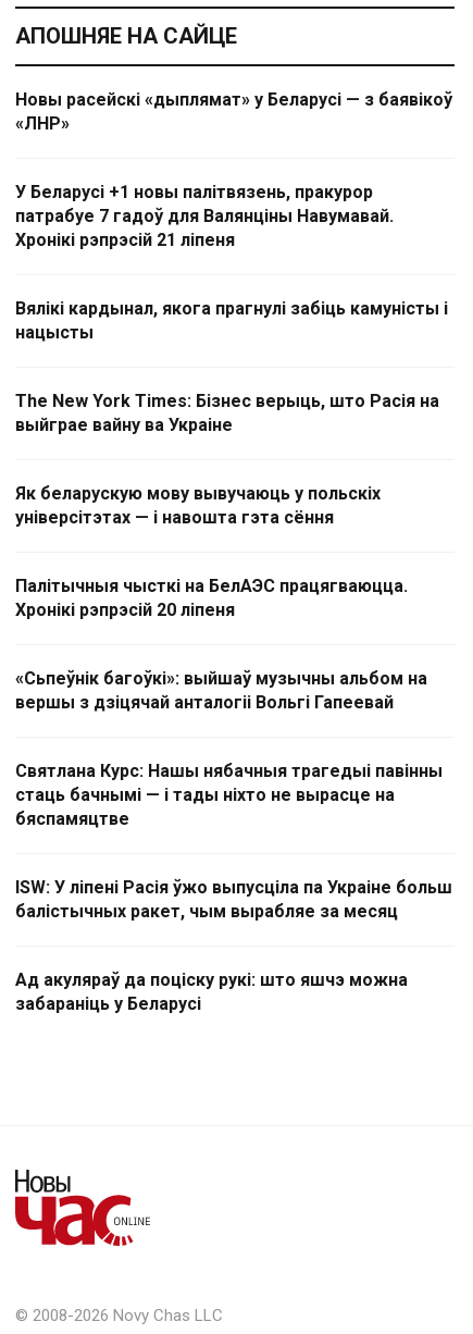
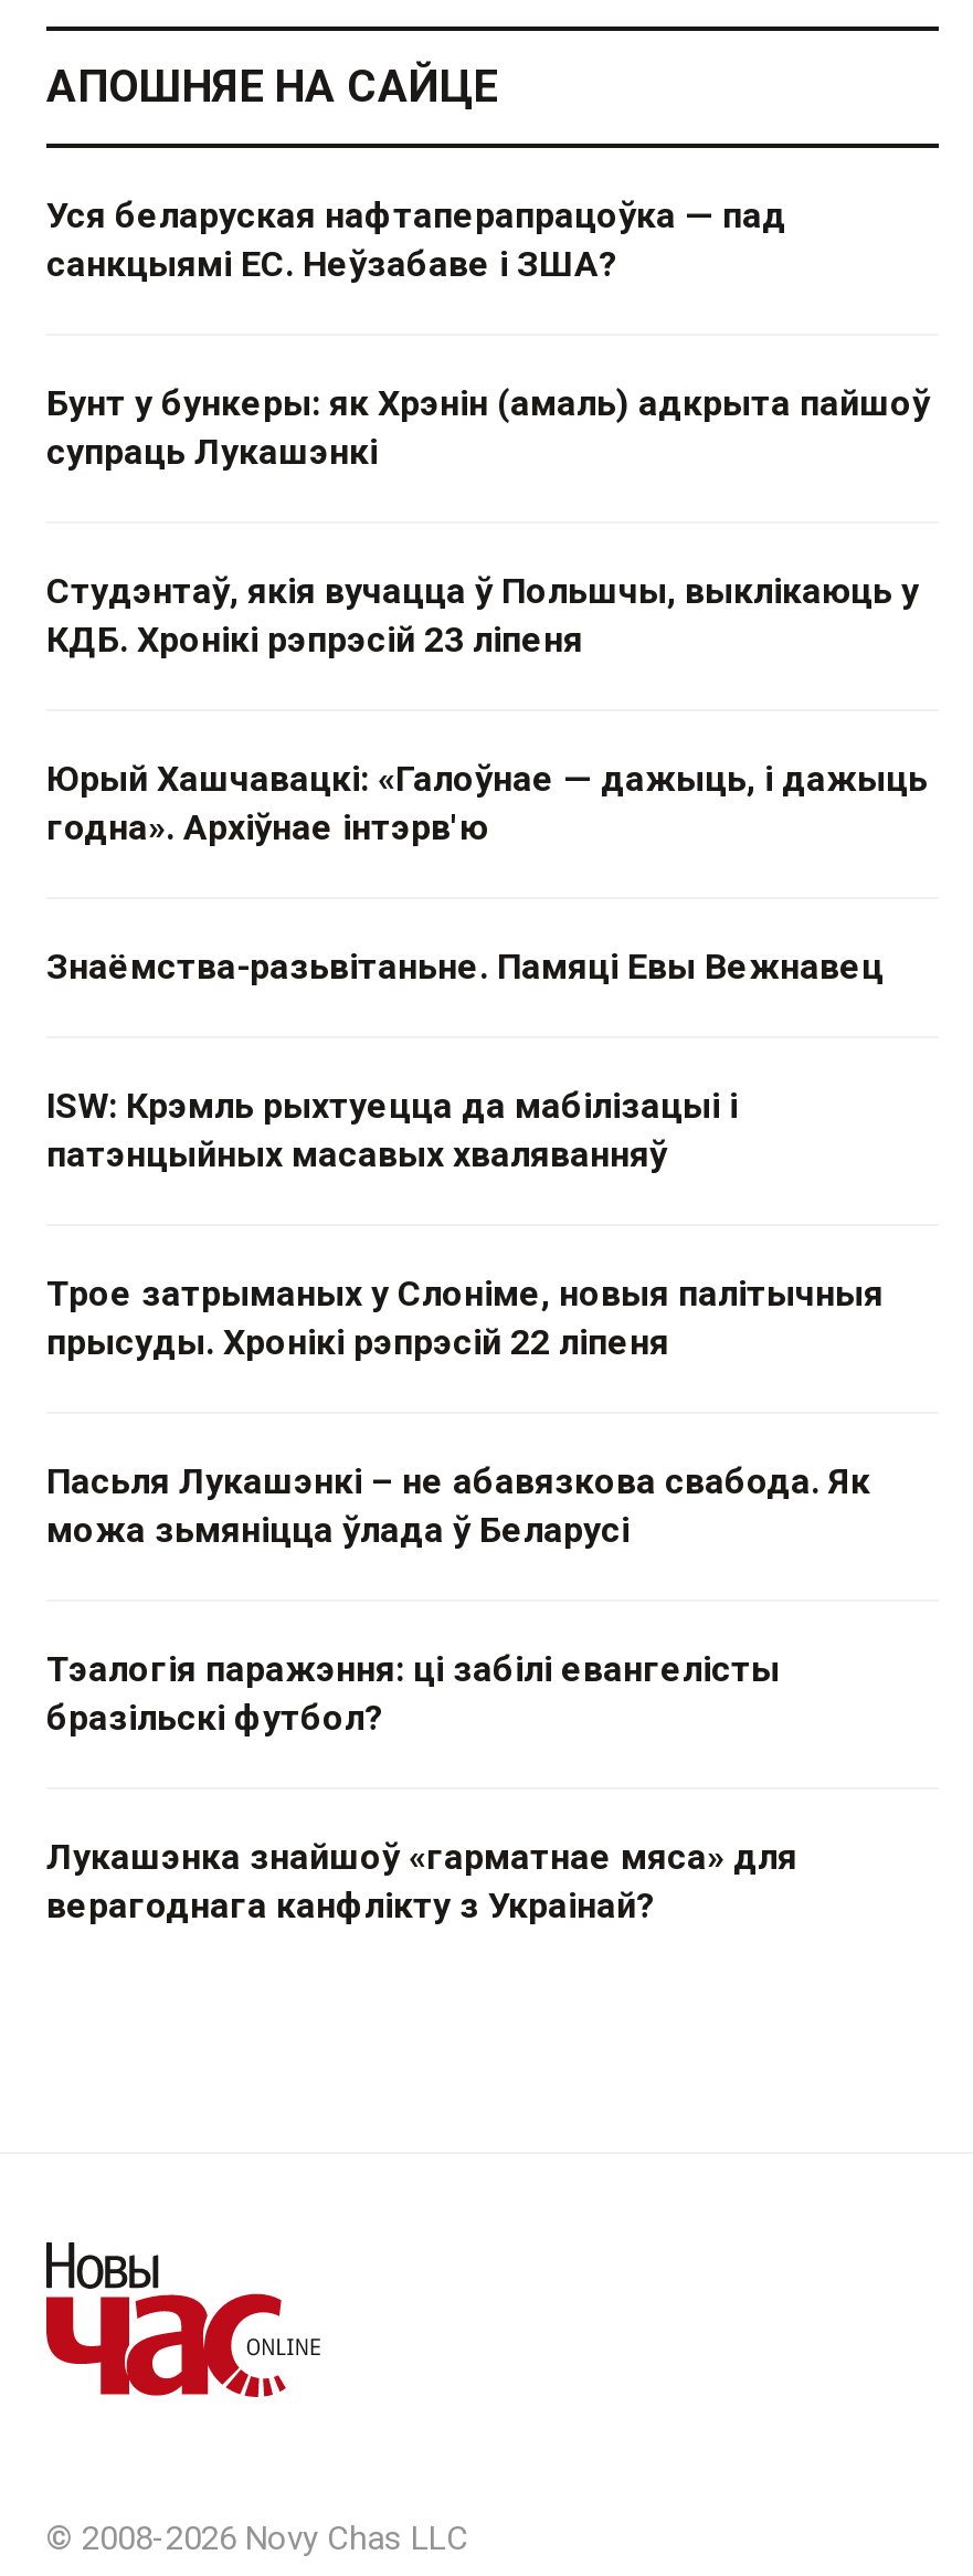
[15,90,452,134] Новы расейскі «дыплямат» у Беларусі — з баявікоў | «ЛНР» -> [46,195,786,286] Уся беларуская нафтаперапрацоўка — пад | санкцыямі ЕС. Неўзабаве і ЗША?
[15,182,394,251] У Беларусі +1 новы палітвязень, пракурор | патрабуе 7 гадоў для Валянціны Навумавай. | Хронікі рэпрэсій 21 ліпеня -> [46,383,930,474] Бунт у бункеры: як Хрэнін (амаль) адкрыта пайшоў | супраць Лукашэнкі
[15,299,448,343] Вялікі кардынал, якога прагнулі забіць камуністы і | нацысты -> [46,571,919,661] Студэнтаў, якія вучацца ў Польшчы, выклікаюць у | КДБ. Хронікі рэпрэсій 23 ліпеня
[15,391,439,436] The New York Times: Бізнес верыць, што Расія на | выйграе вайну ва Украіне -> [46,759,928,849] Юрый Хашчавацкі: «Галоўнае — дажыць, і дажыць | годна». Архіўнае інтэрв'ю
[15,484,381,528] Як беларускую мову вывучаюць у польскіх | універсітэтах — і навошта гэта сёння -> [46,946,884,988] Знаёмства-разьвітаньне. Памяці Евы Вежнавец
[15,576,408,621] Палітычныя чысткі на БелАЭС працягваюцца. | Хронікі рэпрэсій 20 ліпеня -> [46,1086,738,1176] ISW: Крэмль рыхтуецца да мабілізацыі і | патэнцыйных масавых хваляванняў
[15,669,427,713] «Сьпеўнік багоўкі»: выйшаў музычны альбом на | вершы з дзіцячай анталогіі Вольгі Гапеевай -> [46,1273,884,1364] Трое затрыманых у Слоніме, новыя палітычныя | прысуды. Хронікі рэпрэсій 22 ліпеня
[15,761,443,830] Святлана Курс: Нашы нябачныя трагедыі павінны | стаць бачнымі — і тады ніхто не вырасце на | бяспамяцтве -> [46,1461,870,1552] Пасьля Лукашэнкі – не абавязкова свабода. Як | можа зьмяніцца ўлада ў Беларусі
[15,877,452,922] ISW: У ліпені Расія ўжо выпусціла па Украіне больш | балістычных ракет, чым вырабляе за месяц -> [46,1649,780,1740] Тэалогія паражэння: ці забілі евангелісты | бразільскі футбол?
[15,970,408,1015] Ад акуляраў да поціску рукі: што яшчэ можна | забараніць у Беларусі -> [46,1837,797,1927] Лукашэнка знайшоў «гарматнае мяса» для | верагоднага канфлікту з Украінай?

